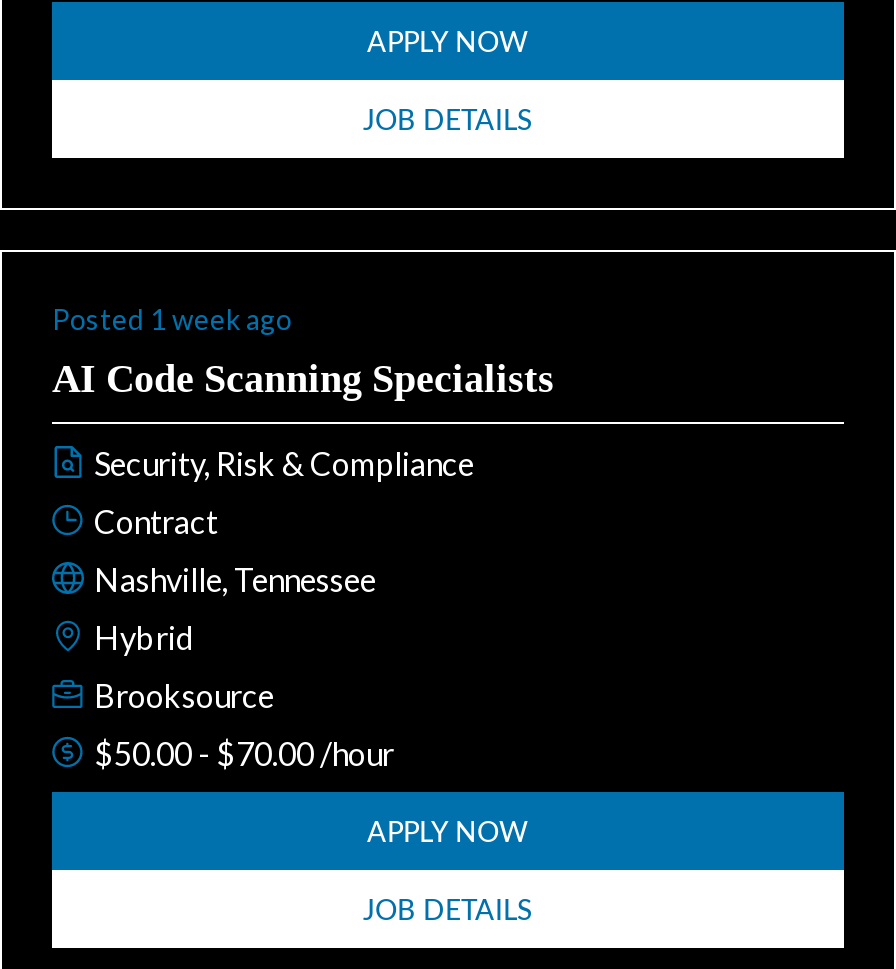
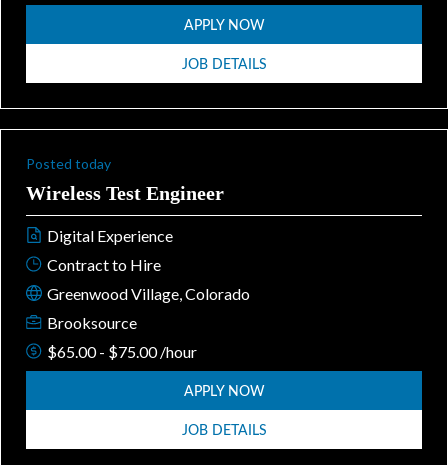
[52,302,554,656] Posted 1 week ago | AI Code Scanning Specialists | Security, Risk & Compliance | Contract | Nashville, Tennessee | Hybrid -> [26,155,250,303] Posted today | Wireless Test Engineer | Digital Experience | Contract to Hire | Greenwood Village, Colorado
[94,734,394,772] $50.00 - $70.00 /hour -> [47,342,197,361] $65.00 - $75.00 /hour

